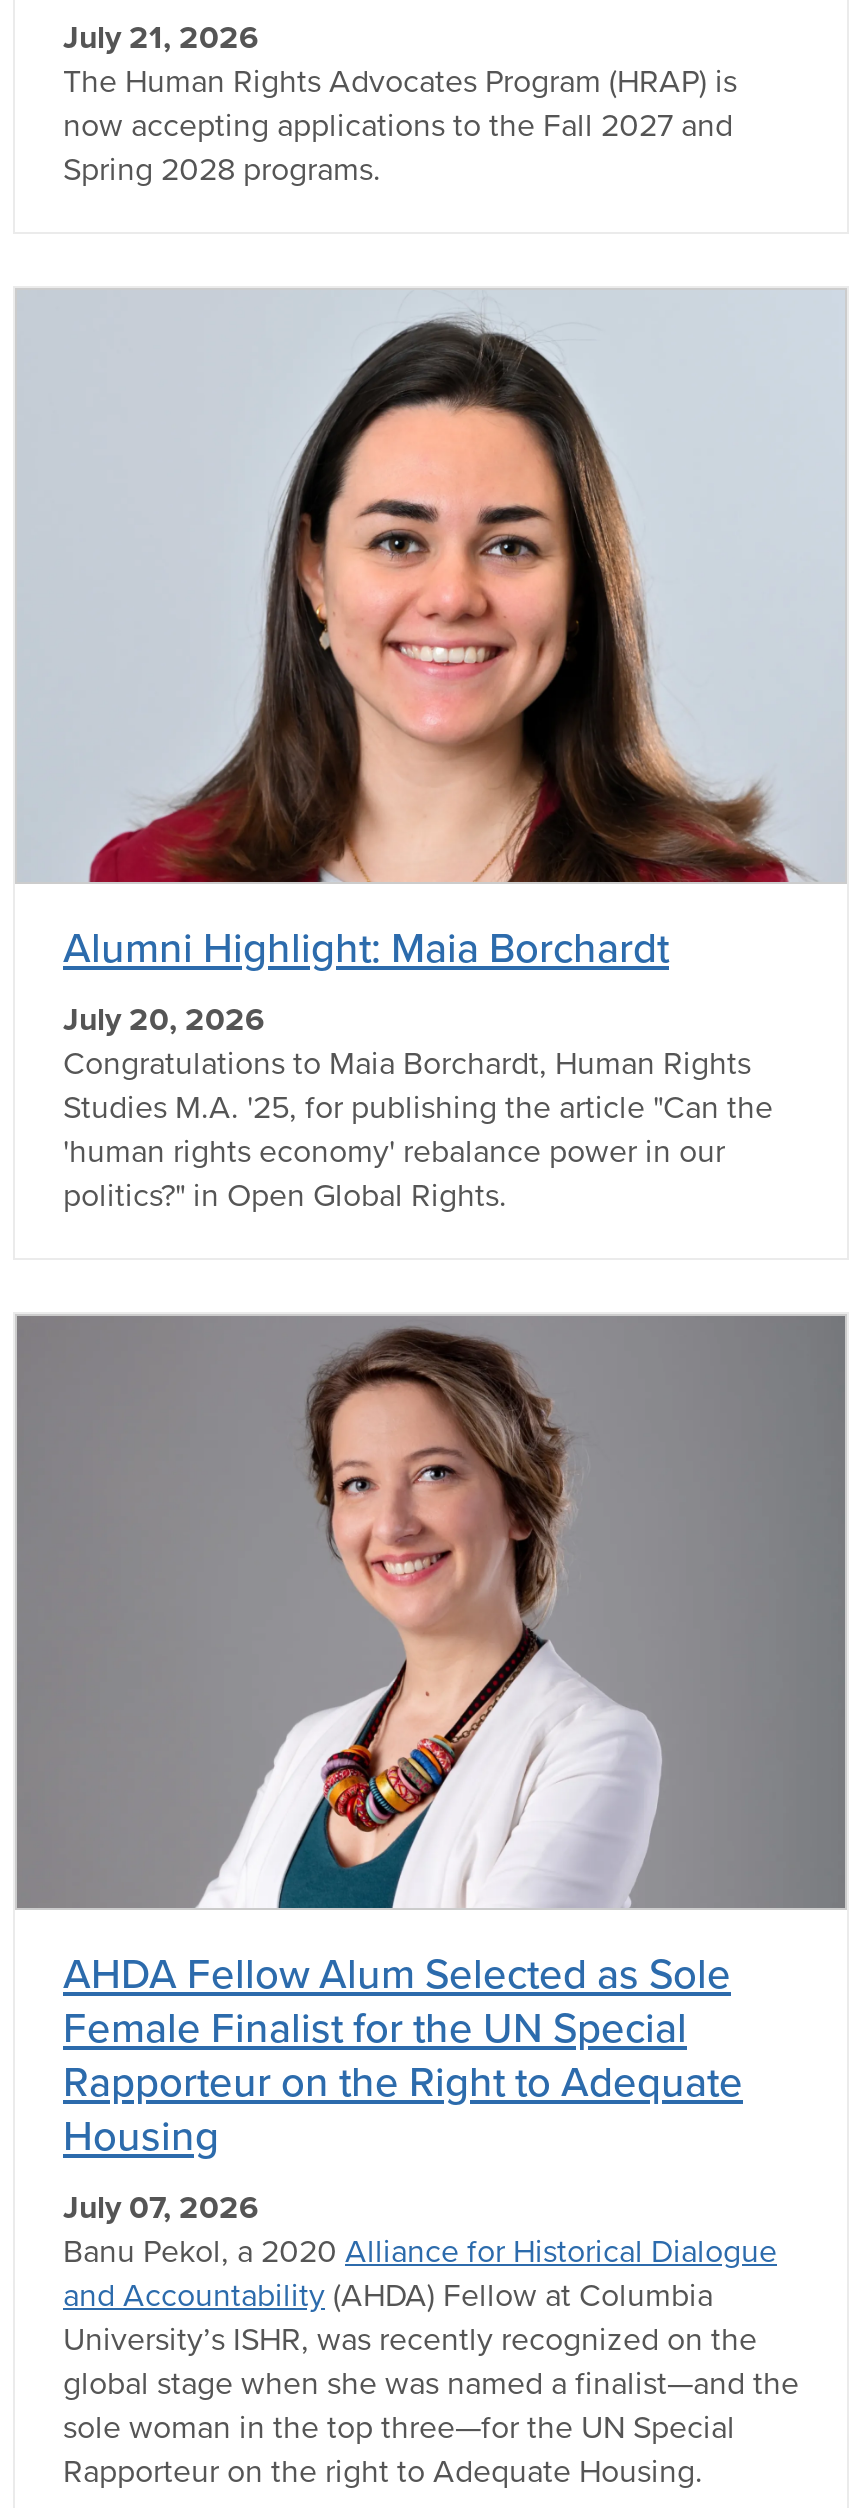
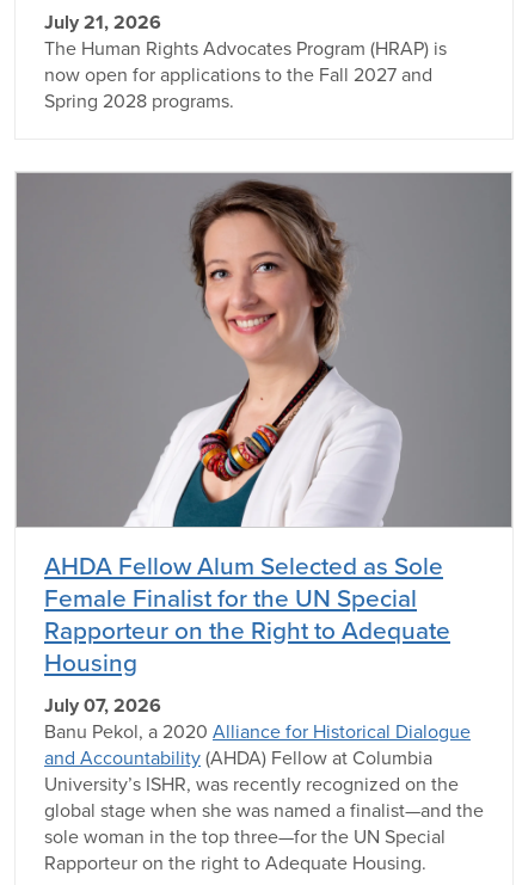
[63,103,733,149] now accepting applications to the Fall 2027 and -> [44,61,432,89] now open for applications to the Fall 2027 and
[19,290,845,1218] [image] | Alumni Highlight: Maia Borchardt | July 20, 2026 | Congratulations to Maia Borchardt, Human Rights | Studies M.A. '25, for publishing the article "Can the | 'human rights economy' rebalance power in our | politics?" in Open Global Rights. -> none

